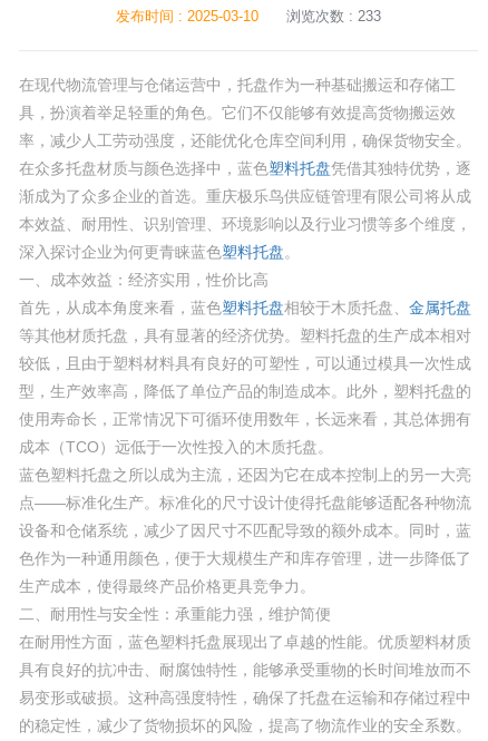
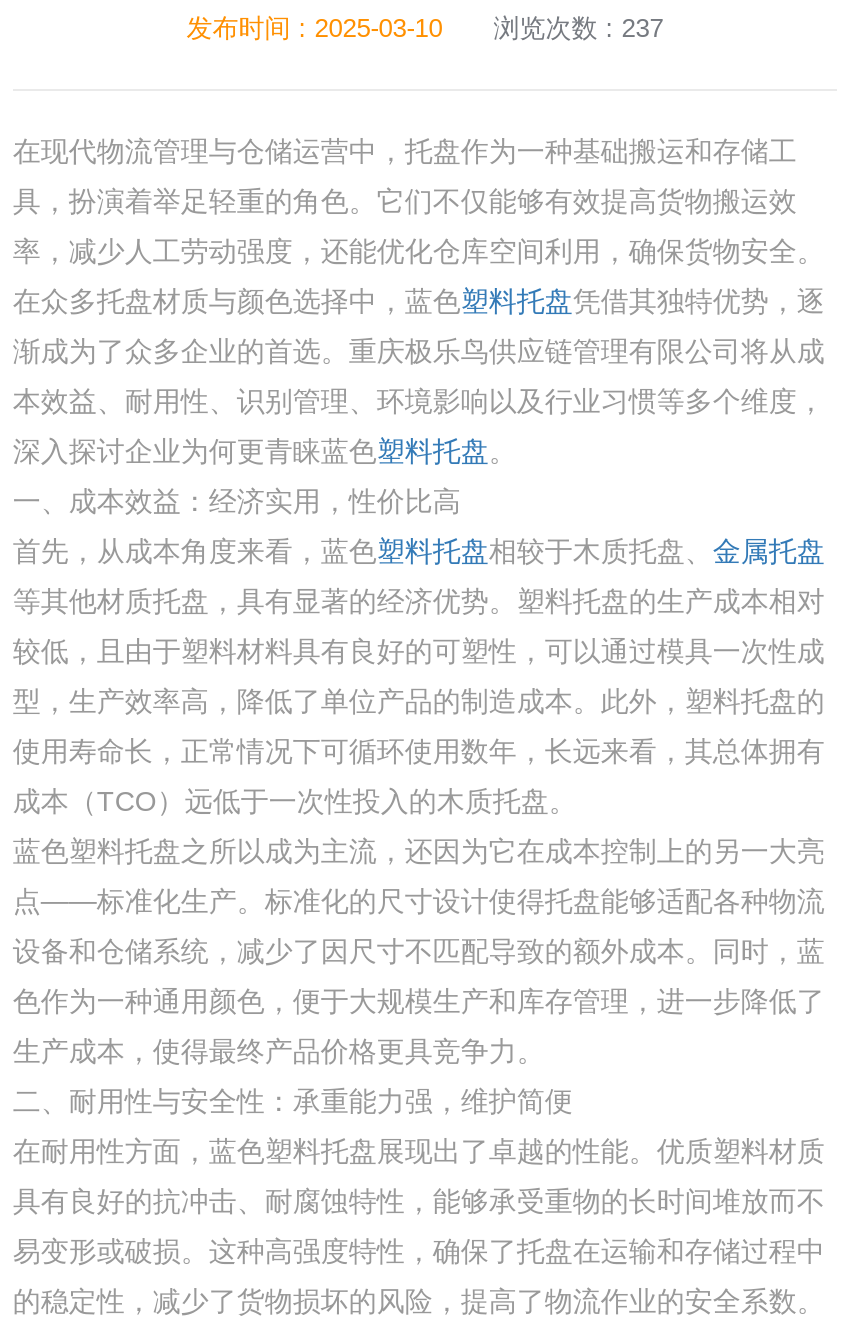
[116,8,381,25] 发布时间 : 2025-03-10 浏览次数 : 233 -> [187,13,663,43] 发布时间 : 2025-03-10 浏览次数 : 237

